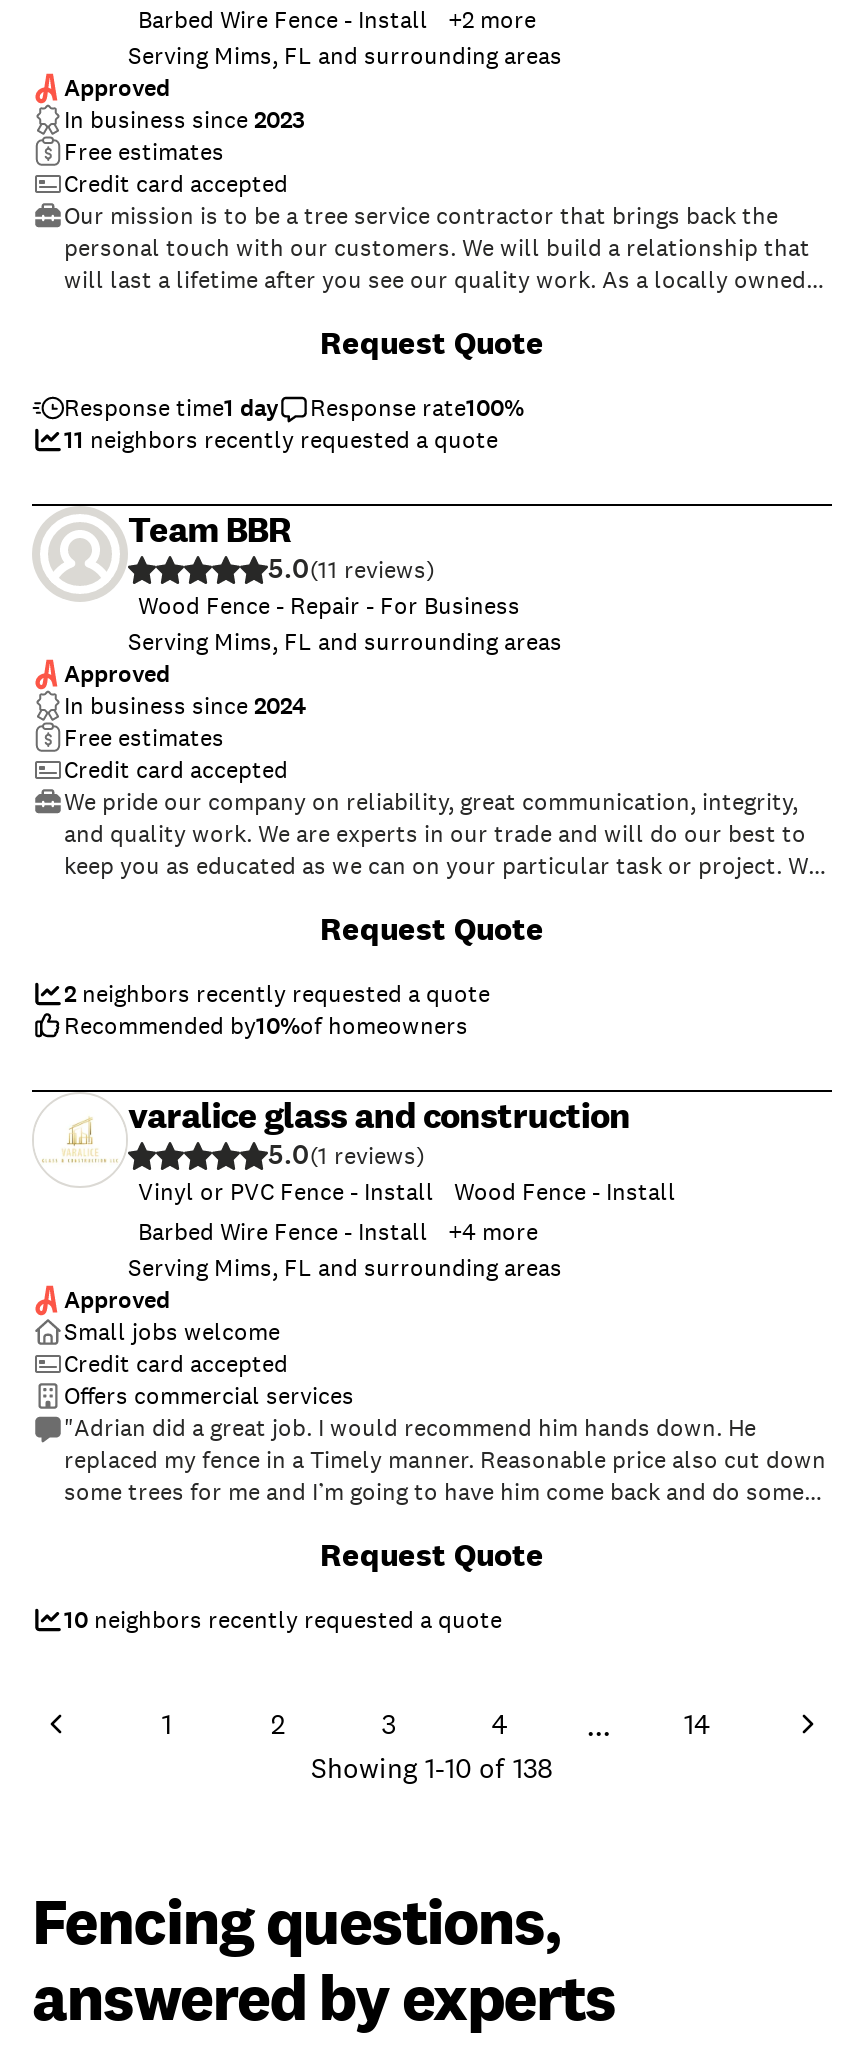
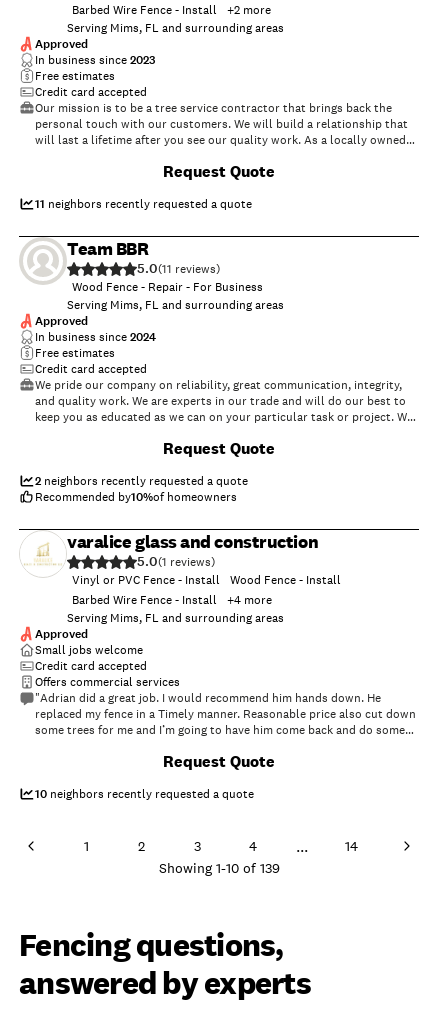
[64,392,524,424] Response time 1 day | Response rate100% -> none
[311,1750,553,1786] Showing 1-10 of 138 -> [158,859,279,877] Showing 1-10 of 139

